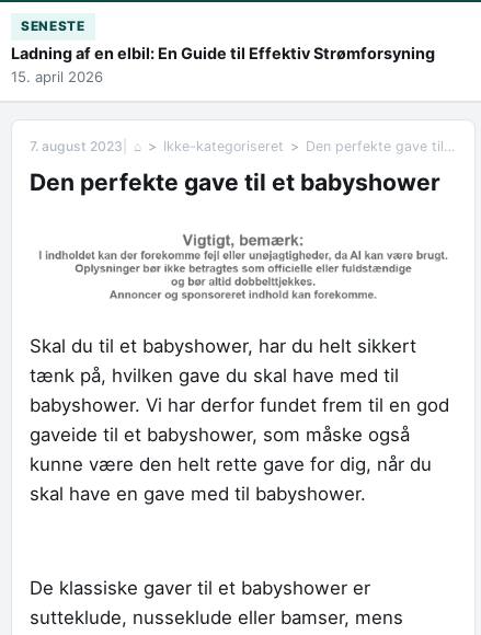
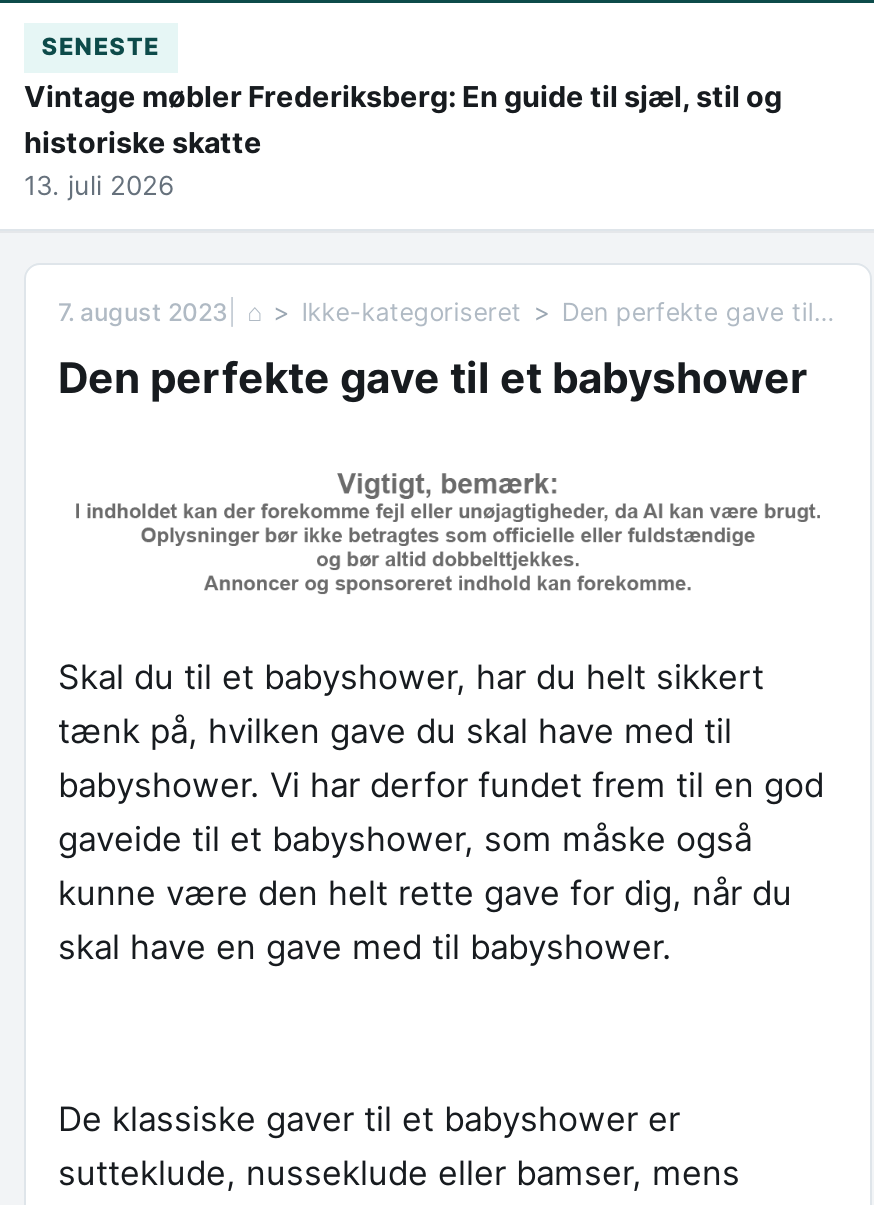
[11,44,435,86] Ladning af en elbil: En Guide til Effektiv Strømforsyning | 15. april 2026 -> [24,80,782,202] Vintage møbler Frederiksberg: En guide til sjæl, stil og | historiske skatte | 13. juli 2026

